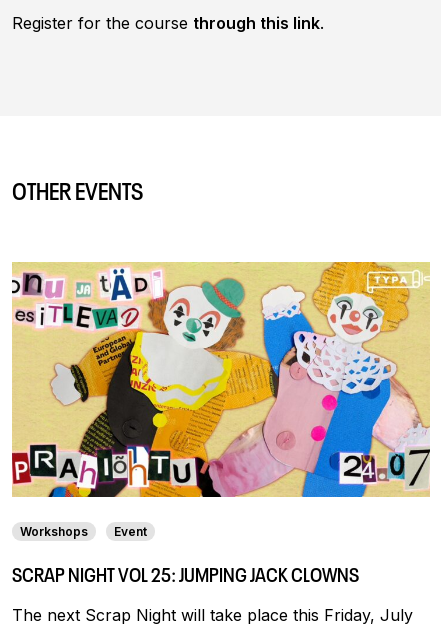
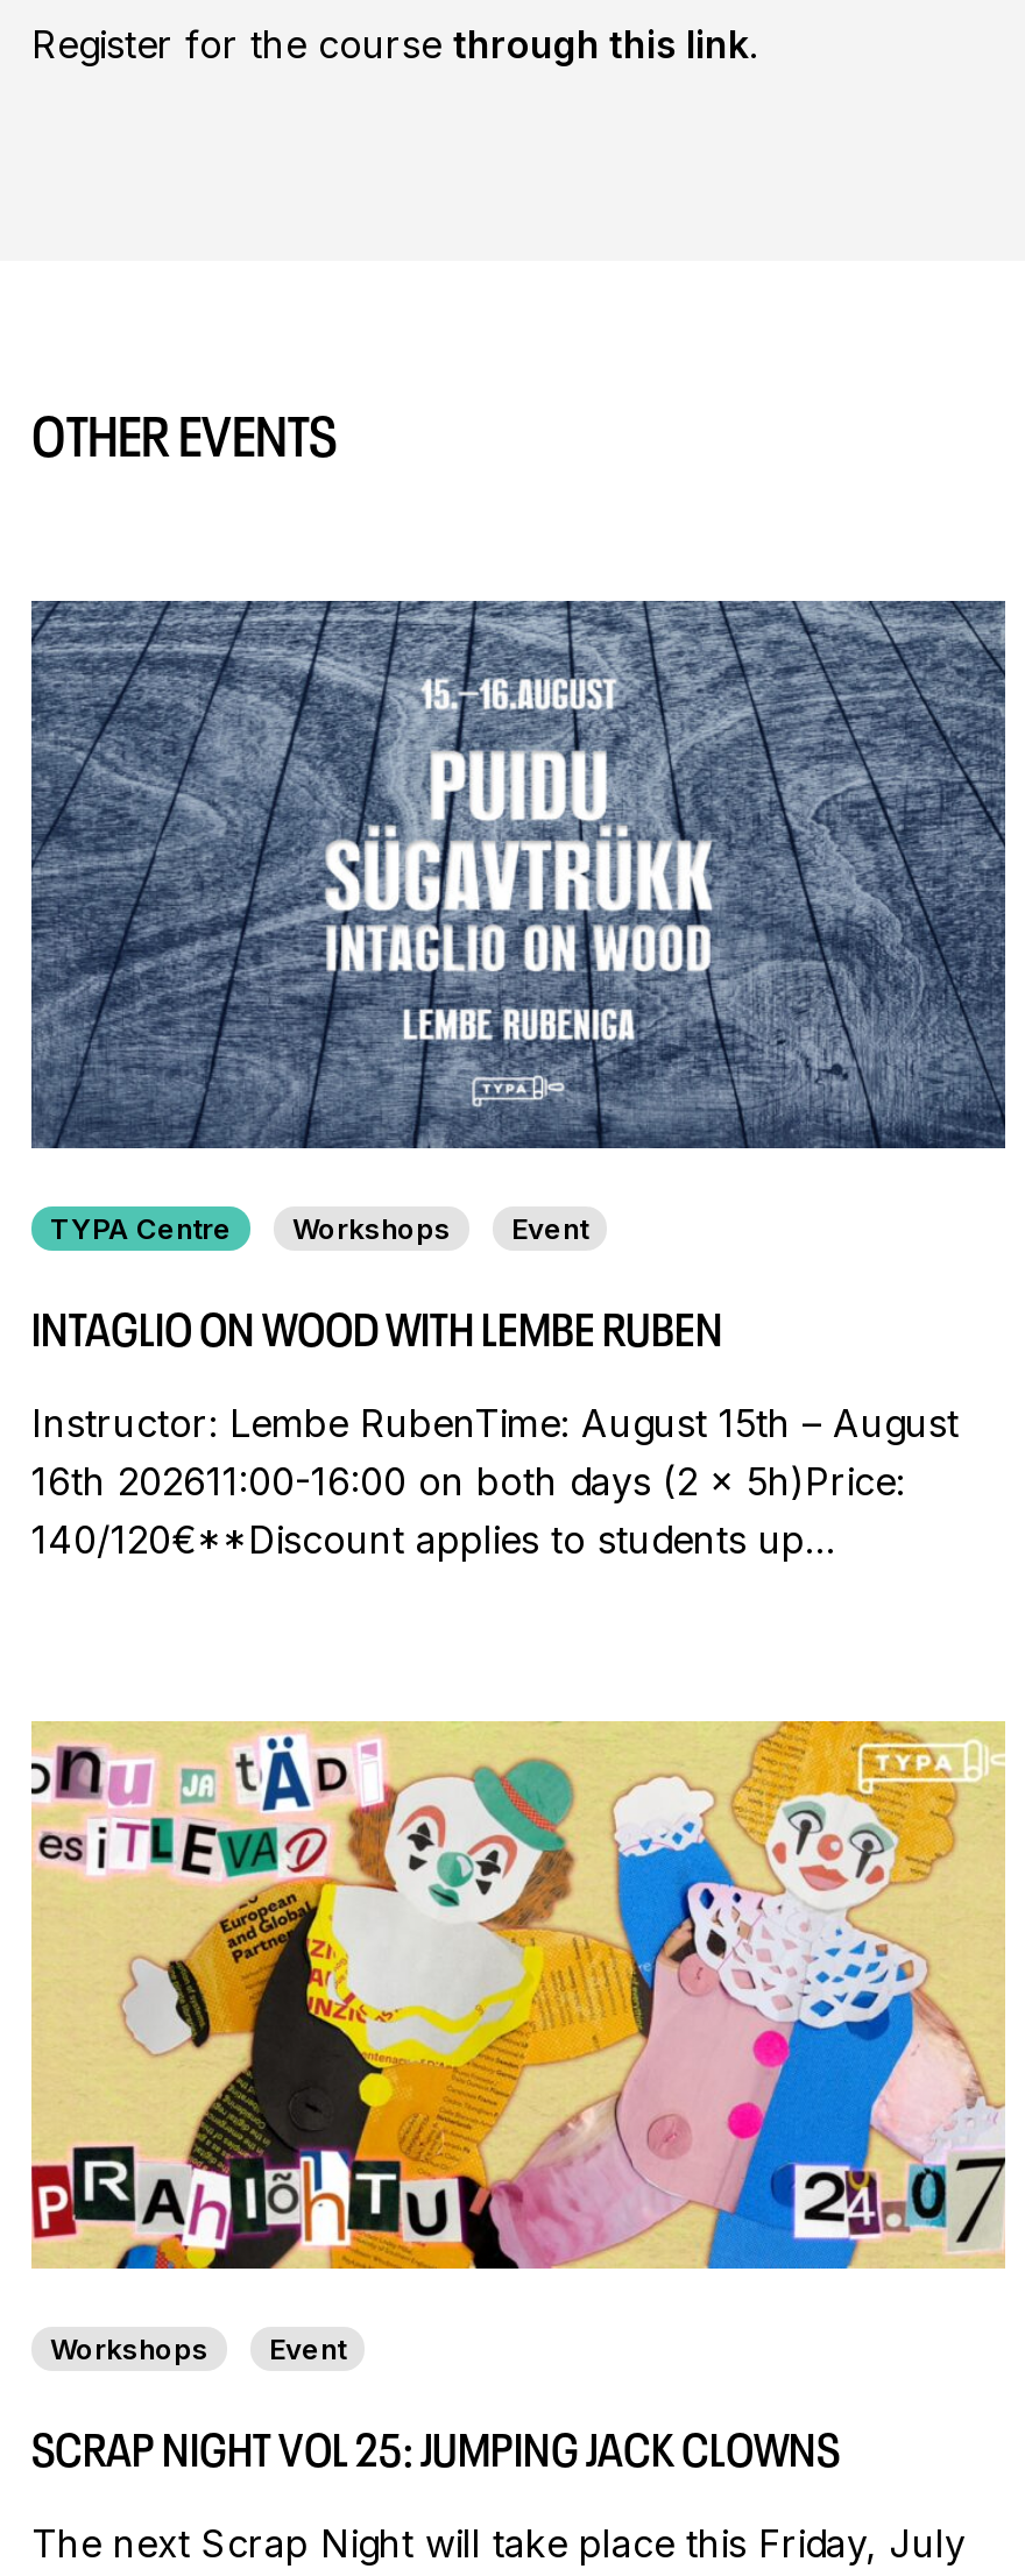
none -> [29,599,1008,1563] [image] | TYPA Centre | Workshops | Event | INTAGLIO ON WOOD WITH LEMBE RUBEN | Instructor: Lembe RubenTime: August 15th – August | 16th 202611:00-16:00 on both days (2 x 5h)Price: | 140/120€**Discount applies to students up…

